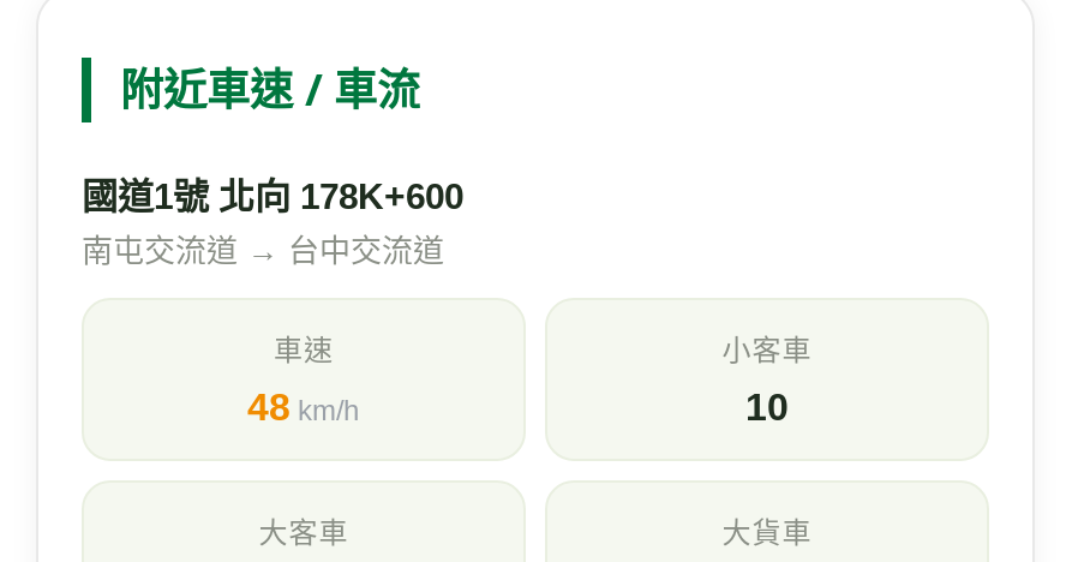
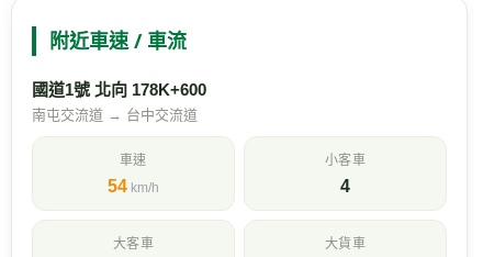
[247,388,360,428] 48 km/h -> [108,177,159,196] 54 km/h
[745,388,789,428] 10 -> [340,177,350,196] 4

